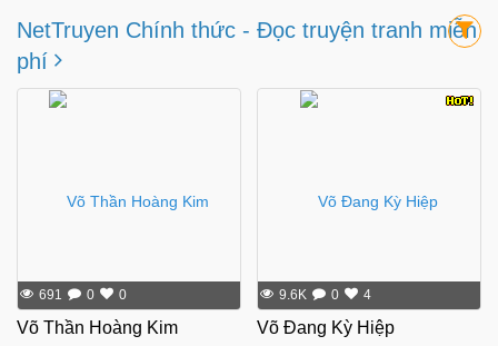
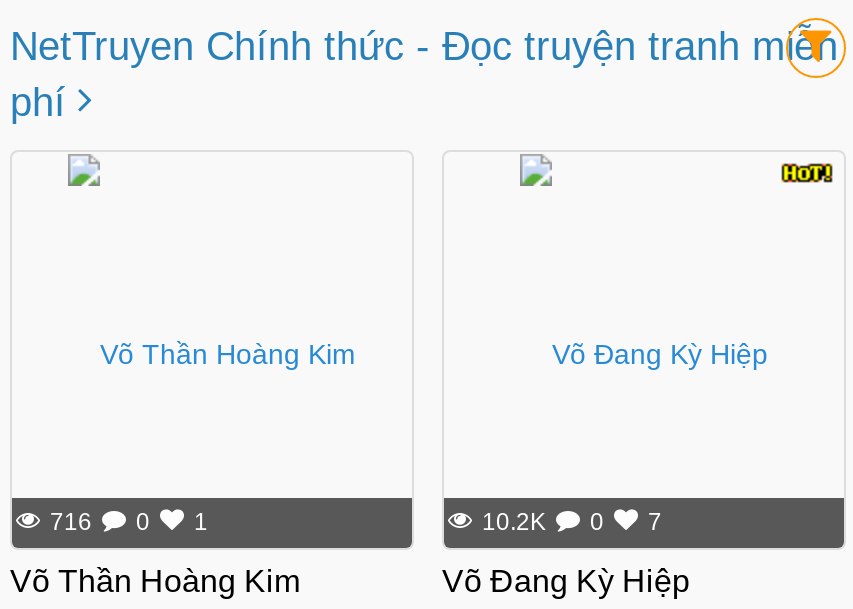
[39,287,62,303] 691 -> [50,508,92,536] 716
[119,287,127,303] 0 -> [194,508,208,536] 1
[279,287,307,303] 9.6K -> [482,508,546,536] 10.2K
[363,287,371,303] 4 -> [648,508,662,536] 7

